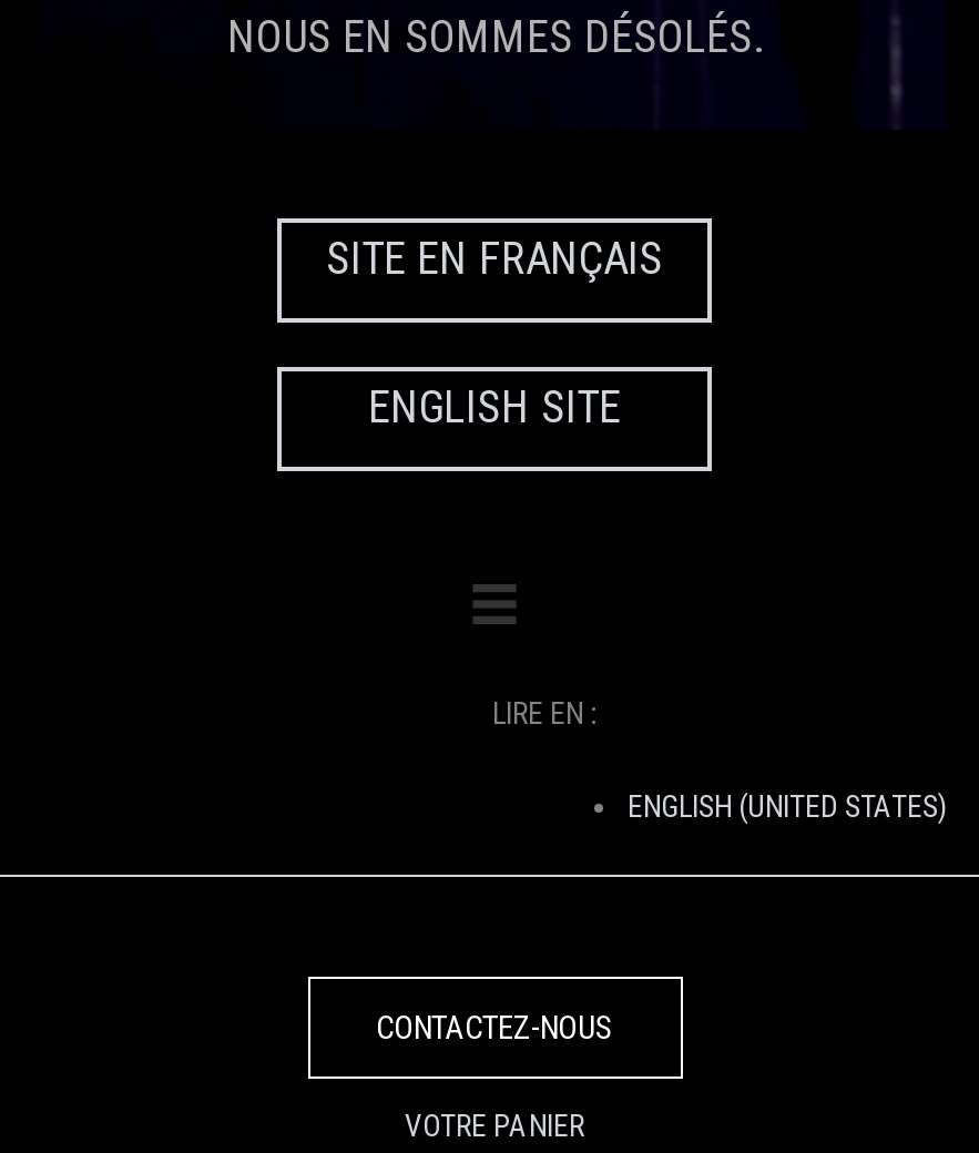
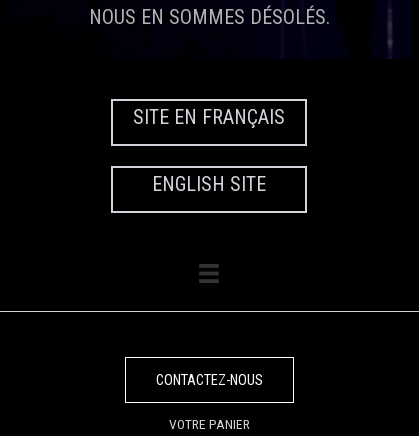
[492,695,947,824] LIRE EN : | ENGLISH (UNITED STATES) -> none

